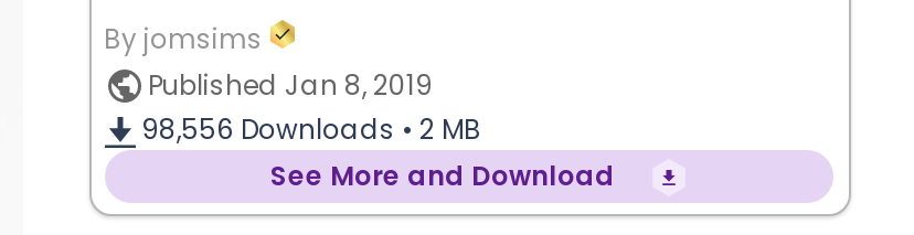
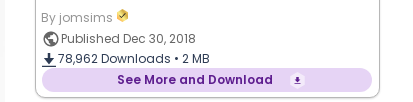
[148,66,433,103] Published Jan 8, 2019 -> [61,30,196,47] Published Dec 30, 2018
[141,110,481,147] 98,556 Downloads • 2 MB -> [58,50,210,67] 78,962 Downloads • 2 MB

